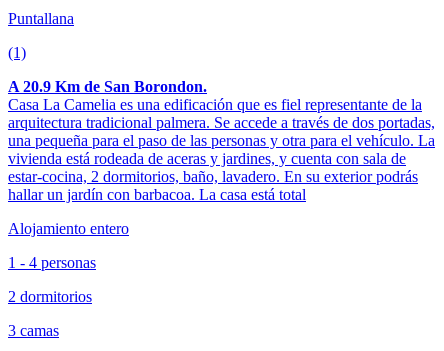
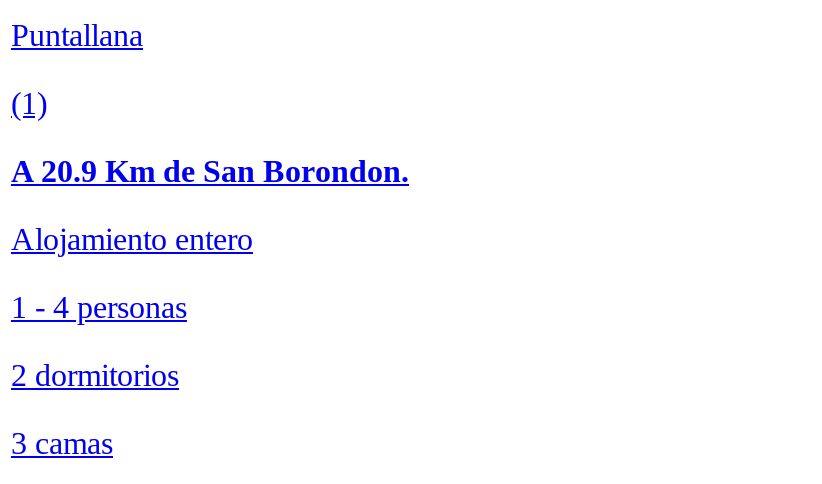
[8,96,435,203] Casa La Camelia es una edificación que es fiel representante de la | arquitectura tradicional palmera. Se accede a través de dos portadas, | una pequeña para el paso de las personas y otra para el vehículo. La | vivienda está rodeada de aceras y jardines, y cuenta con sala de | estar-cocina, 2 dormitorios, baño, lavadero. En su exterior podrás | hallar un jardín con barbacoa. La casa está total -> none

